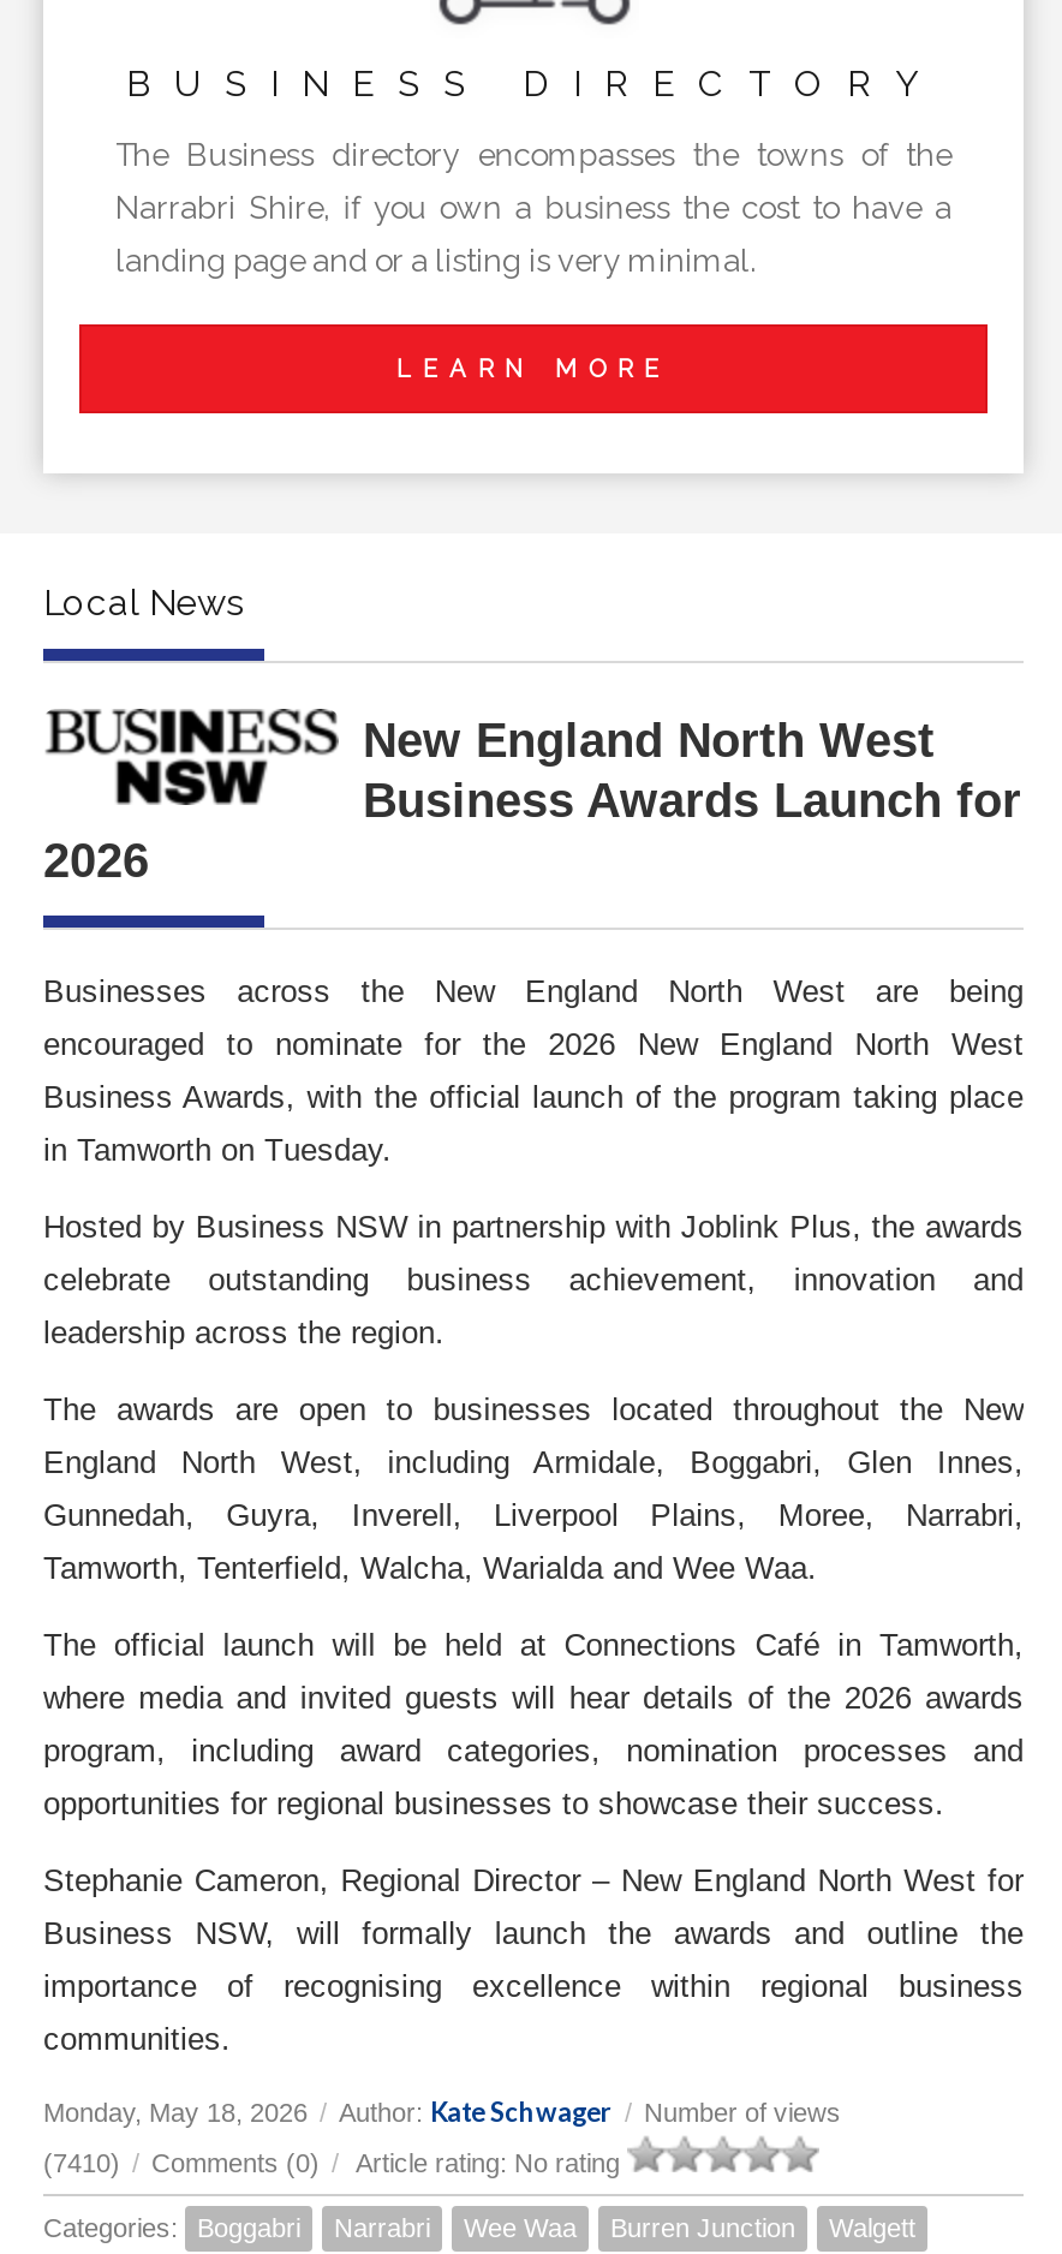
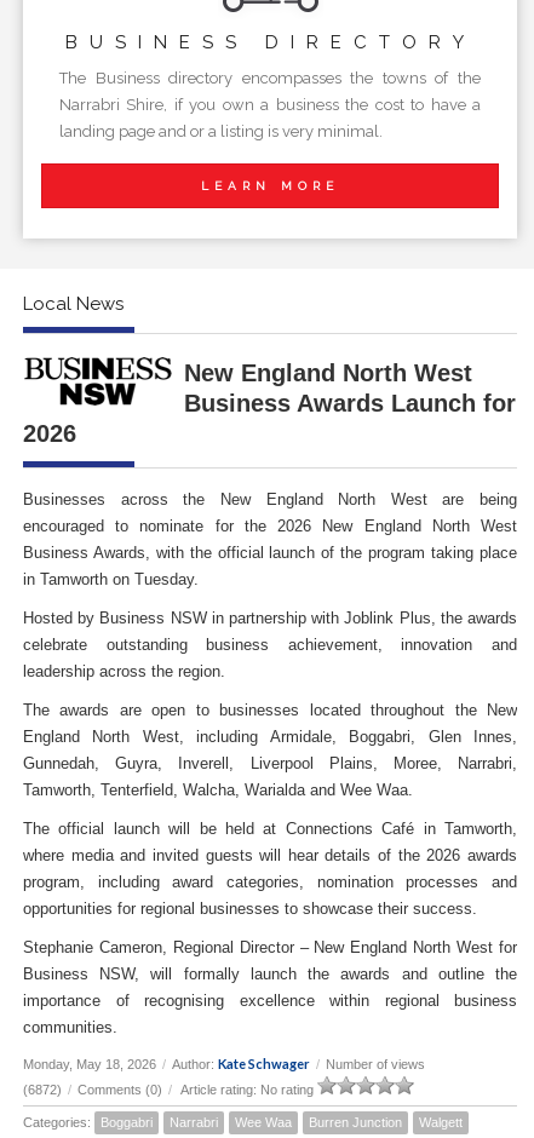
[43,2149,627,2178] (7410) / Comments (0) / Article rating: No rating -> [23,1083,317,1097] (6872) / Comments (0) / Article rating: No rating

